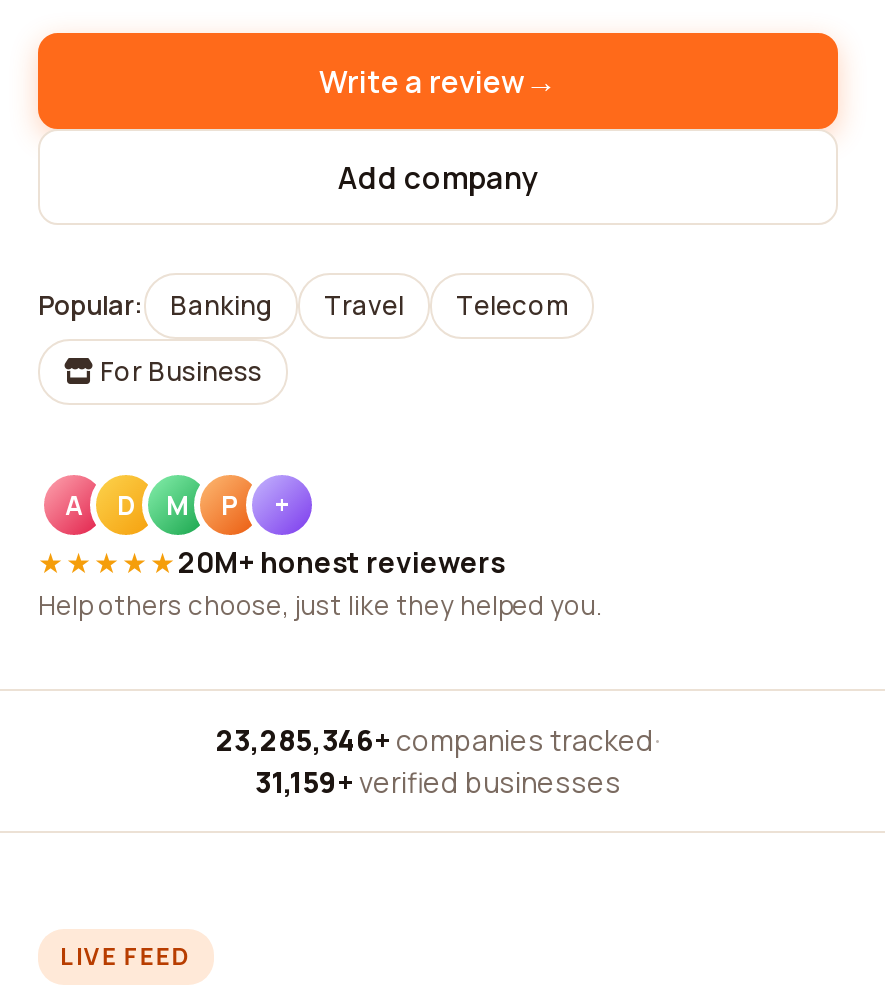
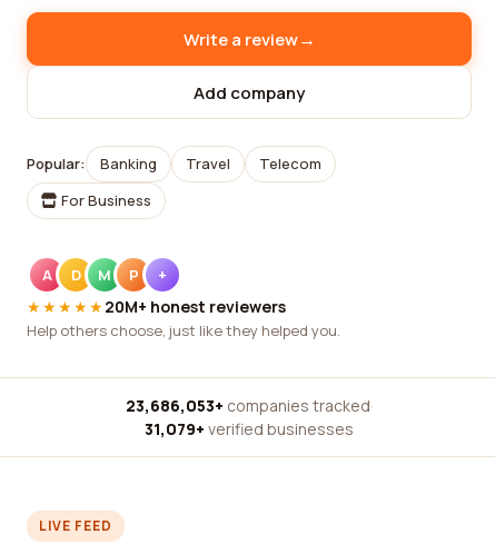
[216,721,660,759] 23,285,346+ companies tracked · -> [125,395,373,416] 23,686,053+ companies tracked ·
[255,763,621,801] 31,159+ verified businesses -> [145,418,354,439] 31,079+ verified businesses

